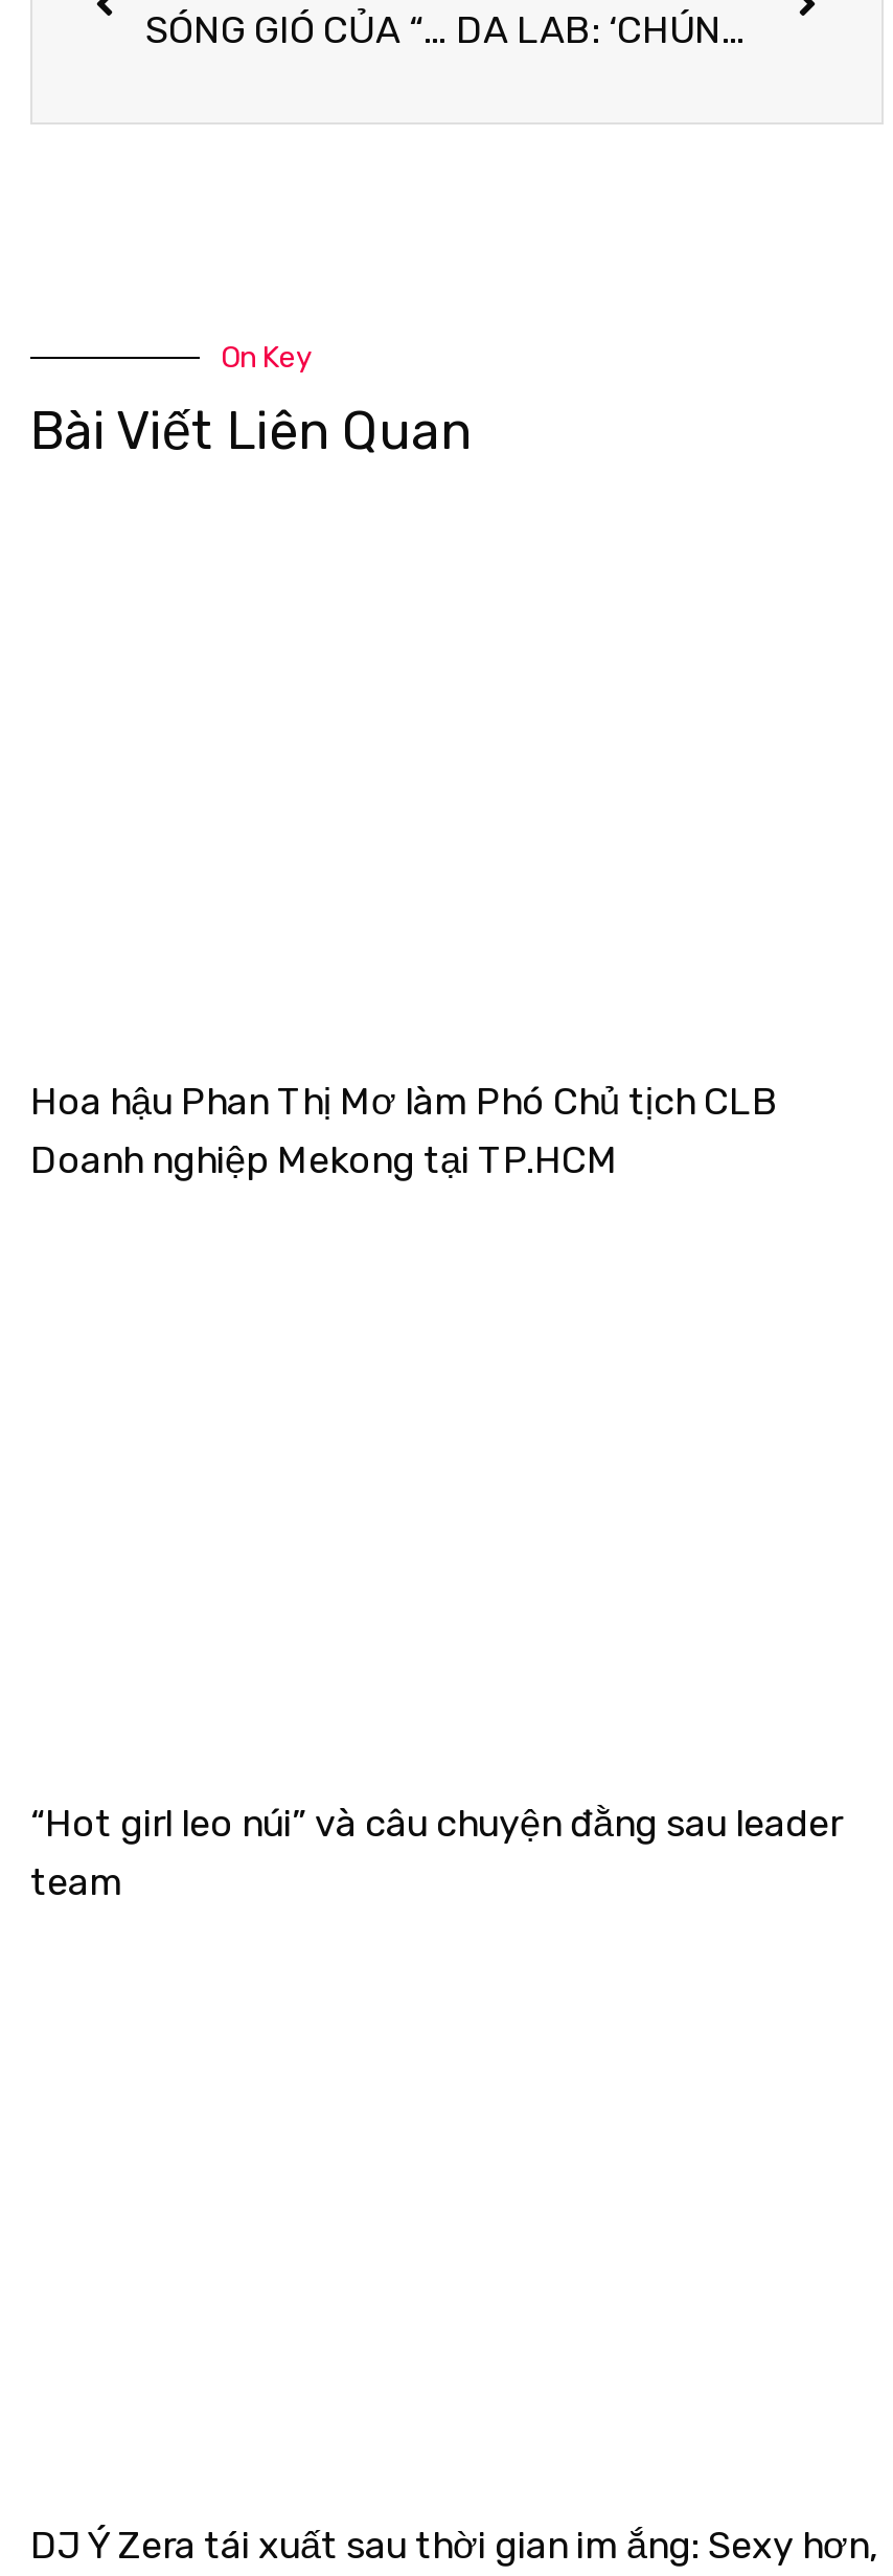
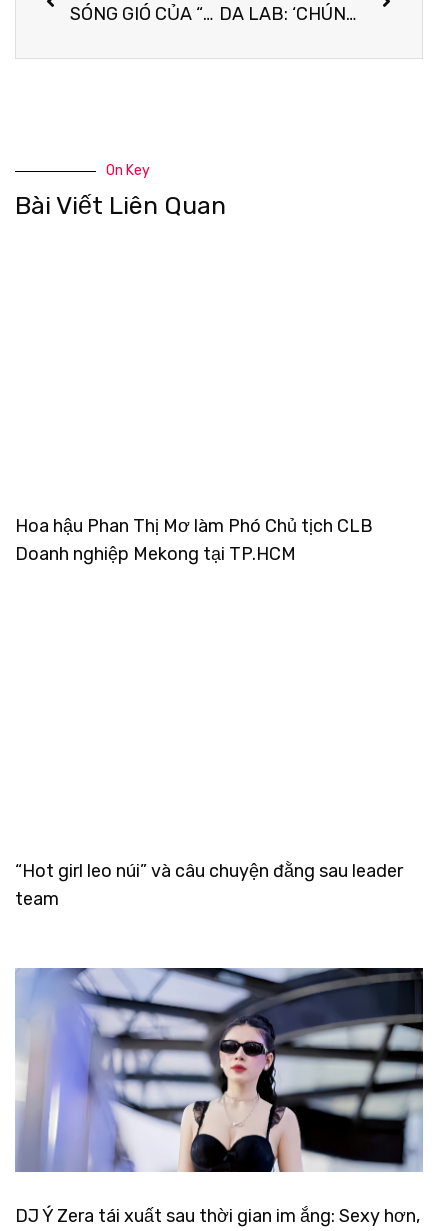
none -> [14,967,424,1173] [image]

